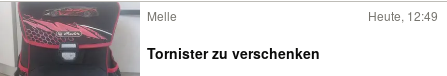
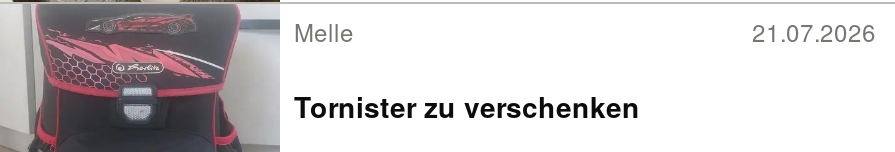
[368,7,438,24] Heute, 12:49 -> [752,14,876,48] 21.07.2026

